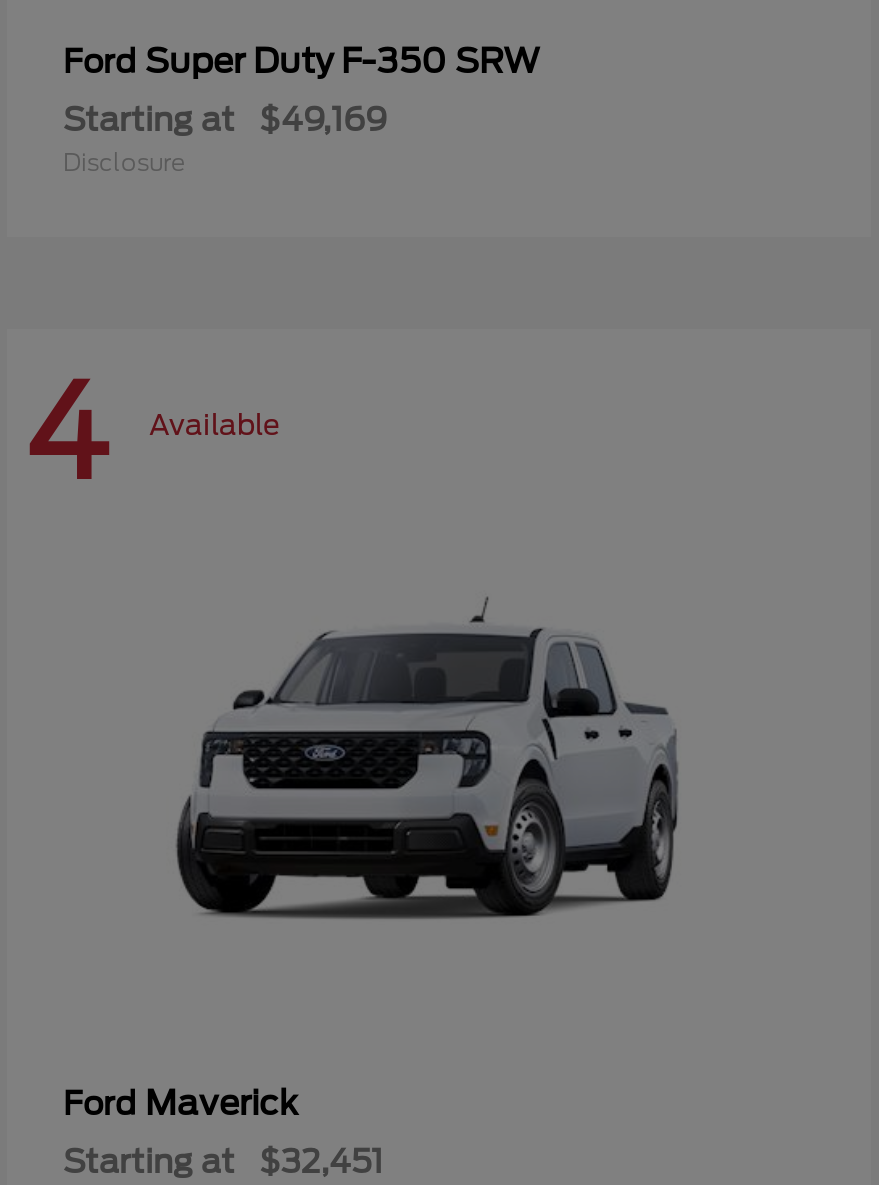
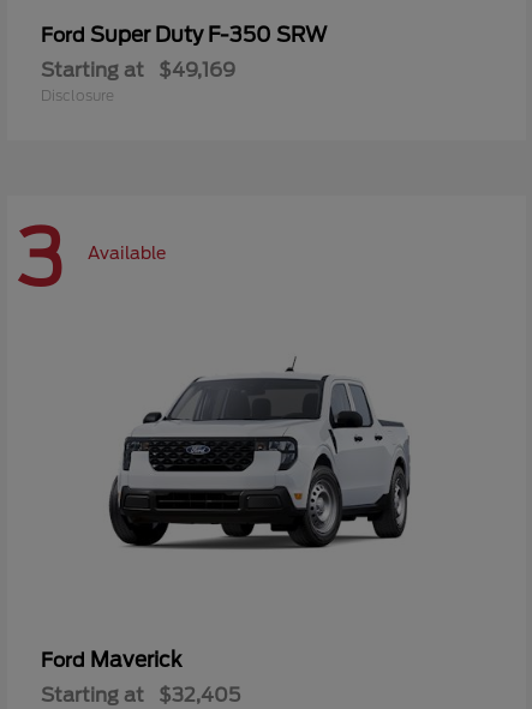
[23,358,279,510] 4 Available -> [17,213,166,304] 3 Available
[63,1143,383,1181] Starting at $32,451 -> [41,684,240,706] Starting at $32,405

